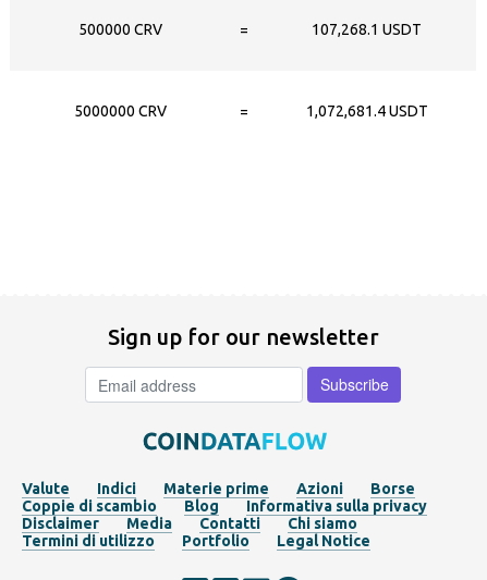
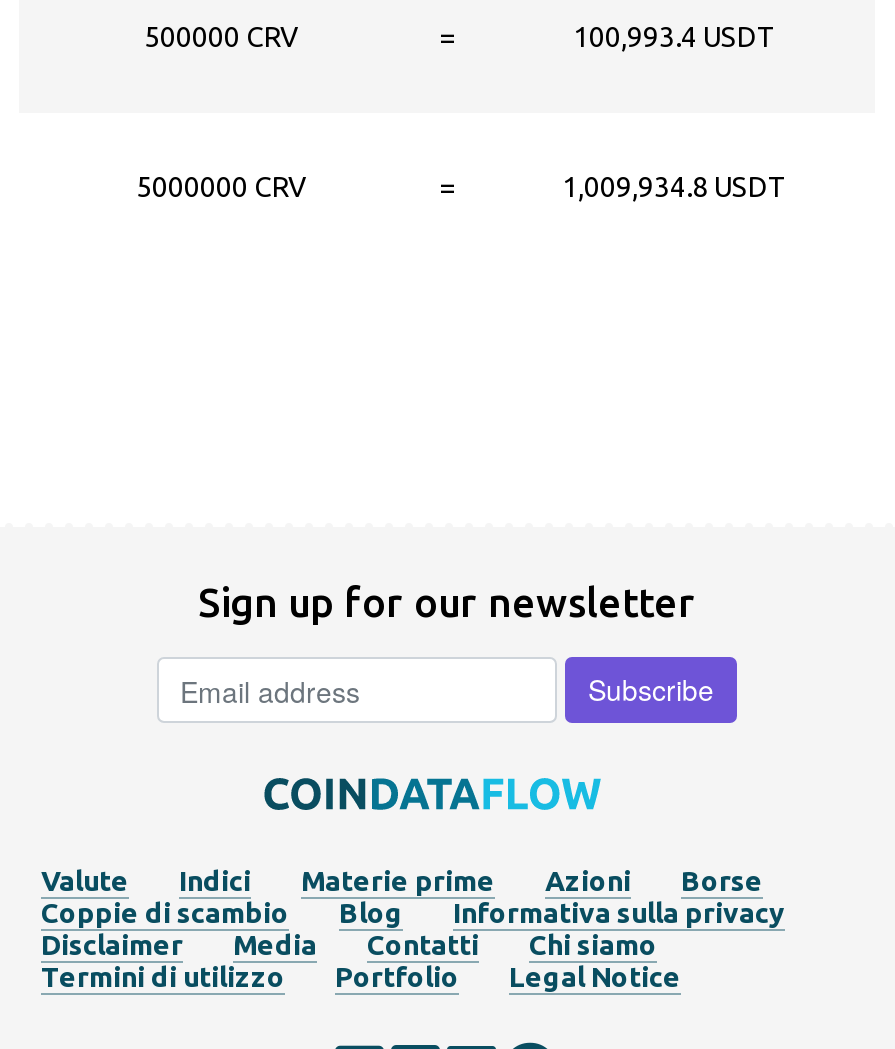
[312,21,422,38] 107,268.1 USDT -> [573,21,775,53] 100,993.4 USDT
[306,102,428,120] 1,072,681.4 USDT -> [562,171,786,203] 1,009,934.8 USDT

